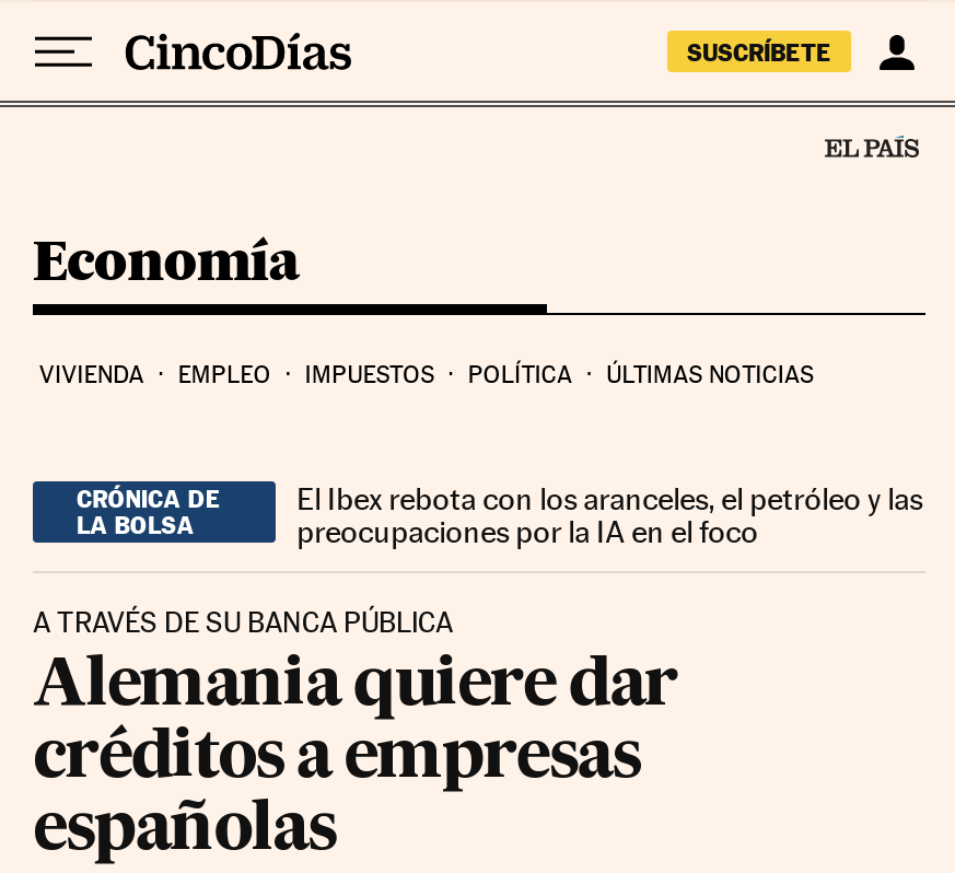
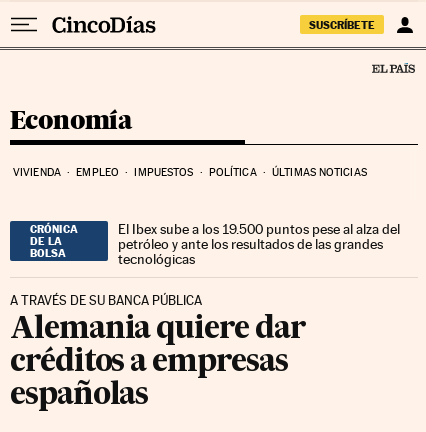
[297,480,922,548] El Ibex rebota con los aranceles, el petróleo y las | preocupaciones por la IA en el foco -> [118,221,400,267] El Ibex sube a los 19.500 puntos pese al alza del | petróleo y ante los resultados de las grandes | tecnológicas

